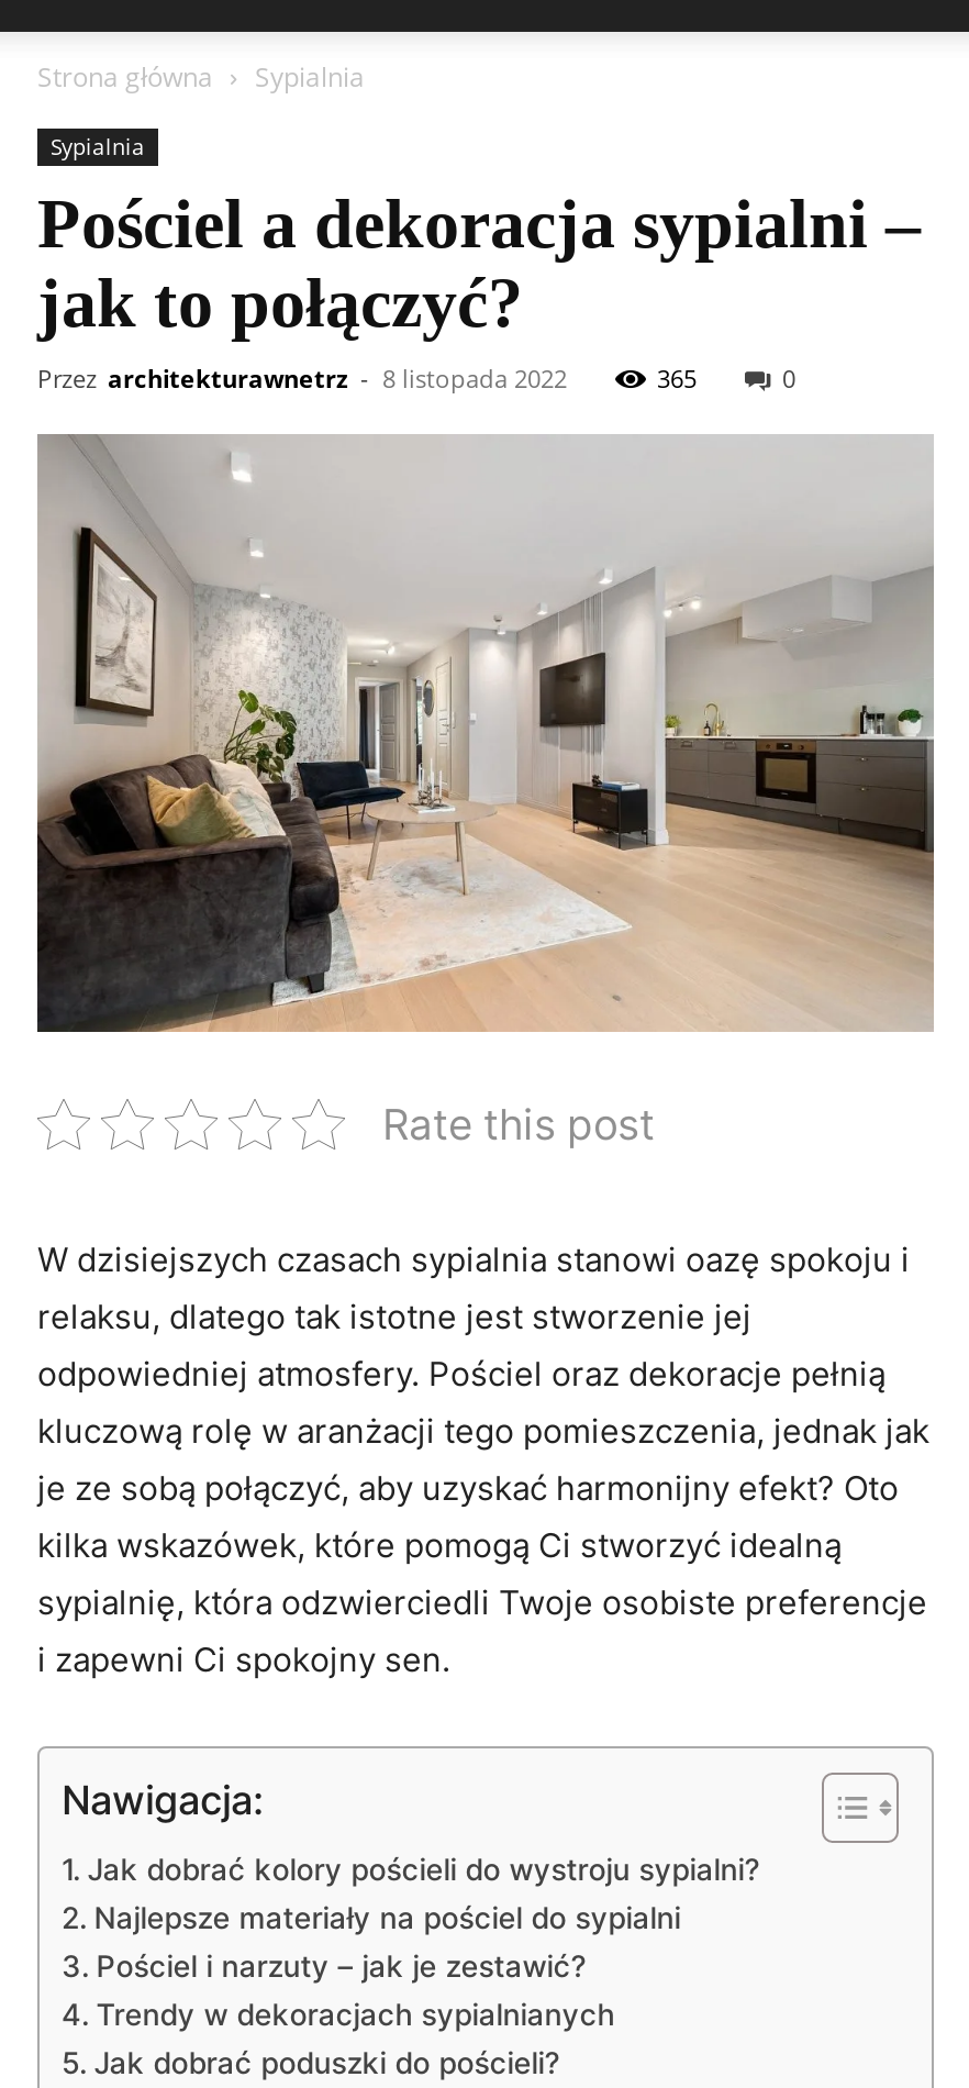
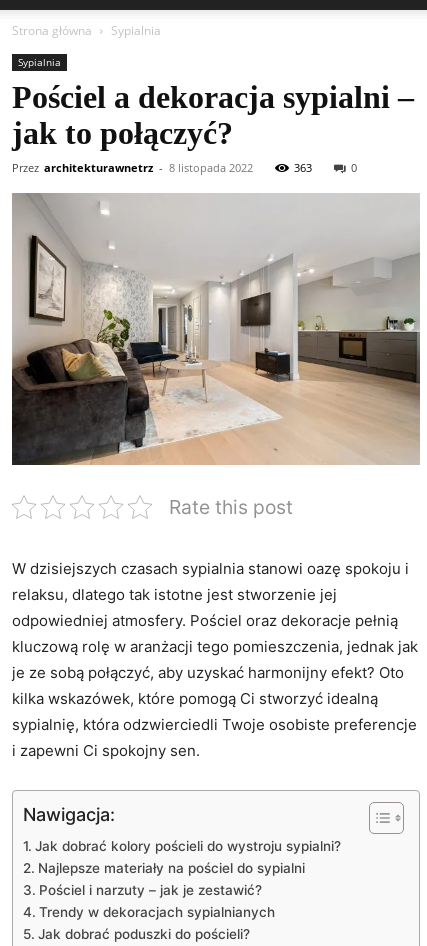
[657,362,697,395] 365 -> [294,160,312,175] 363

